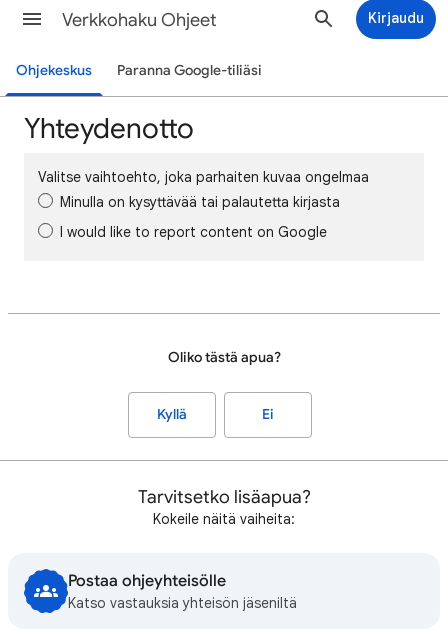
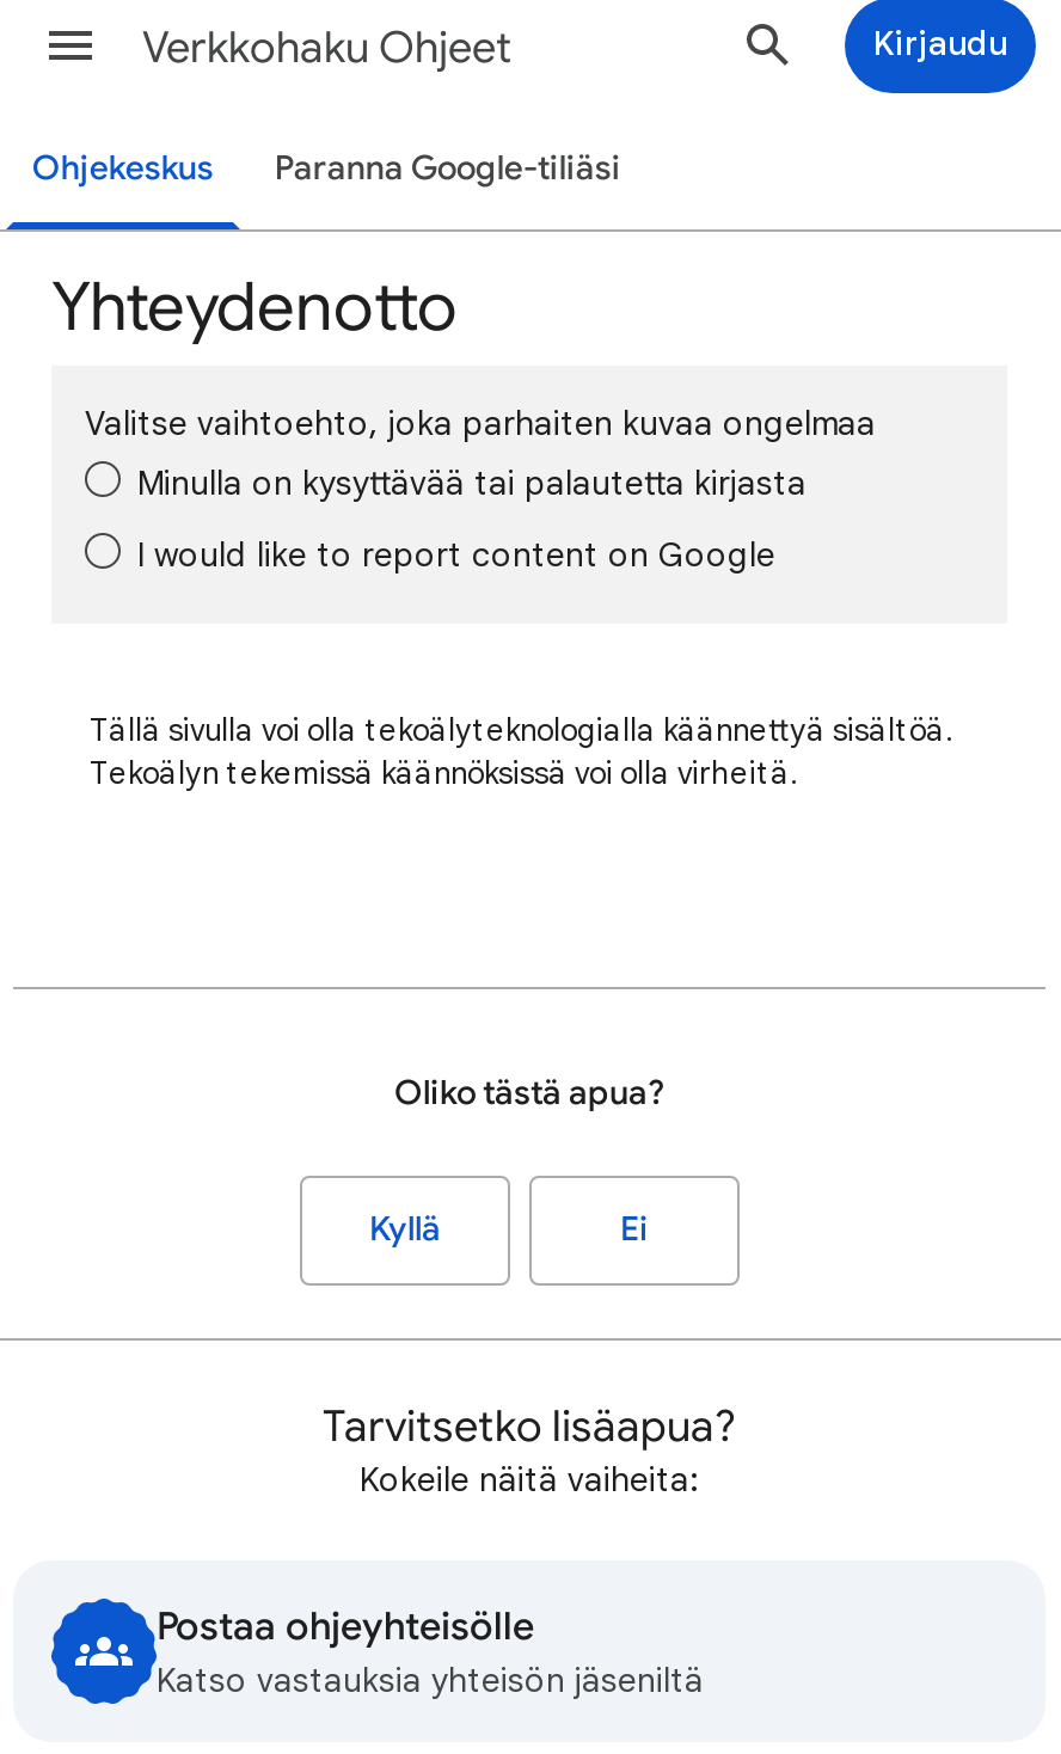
none -> [90,710,952,793] Tällä sivulla voi olla tekoälyteknologialla käännettyä sisältöä. | Tekoälyn tekemissä käännöksissä voi olla virheitä.

